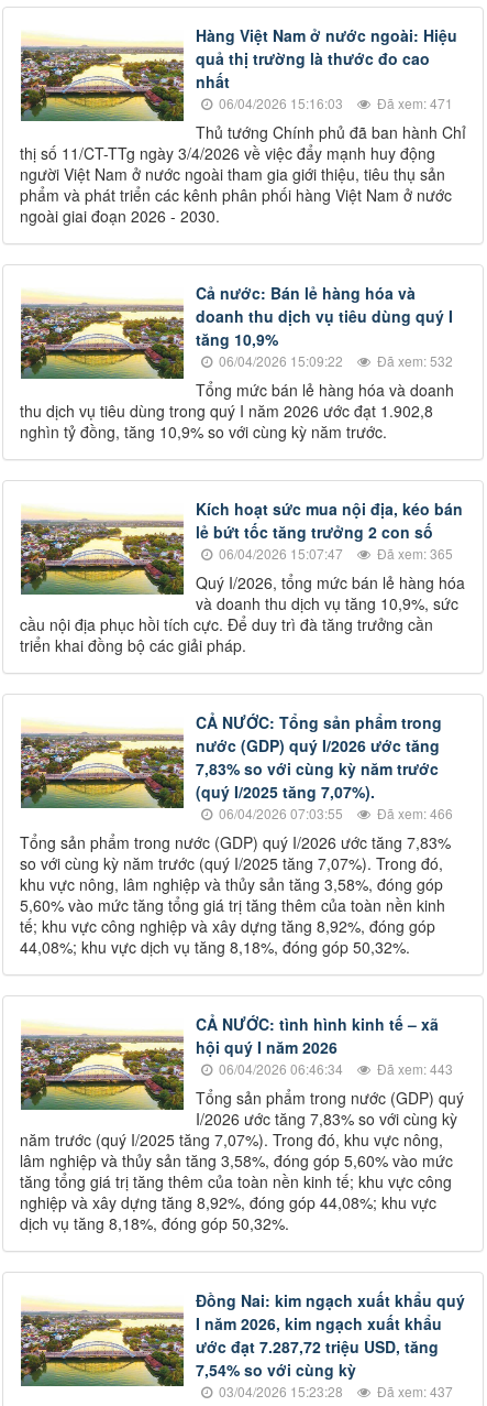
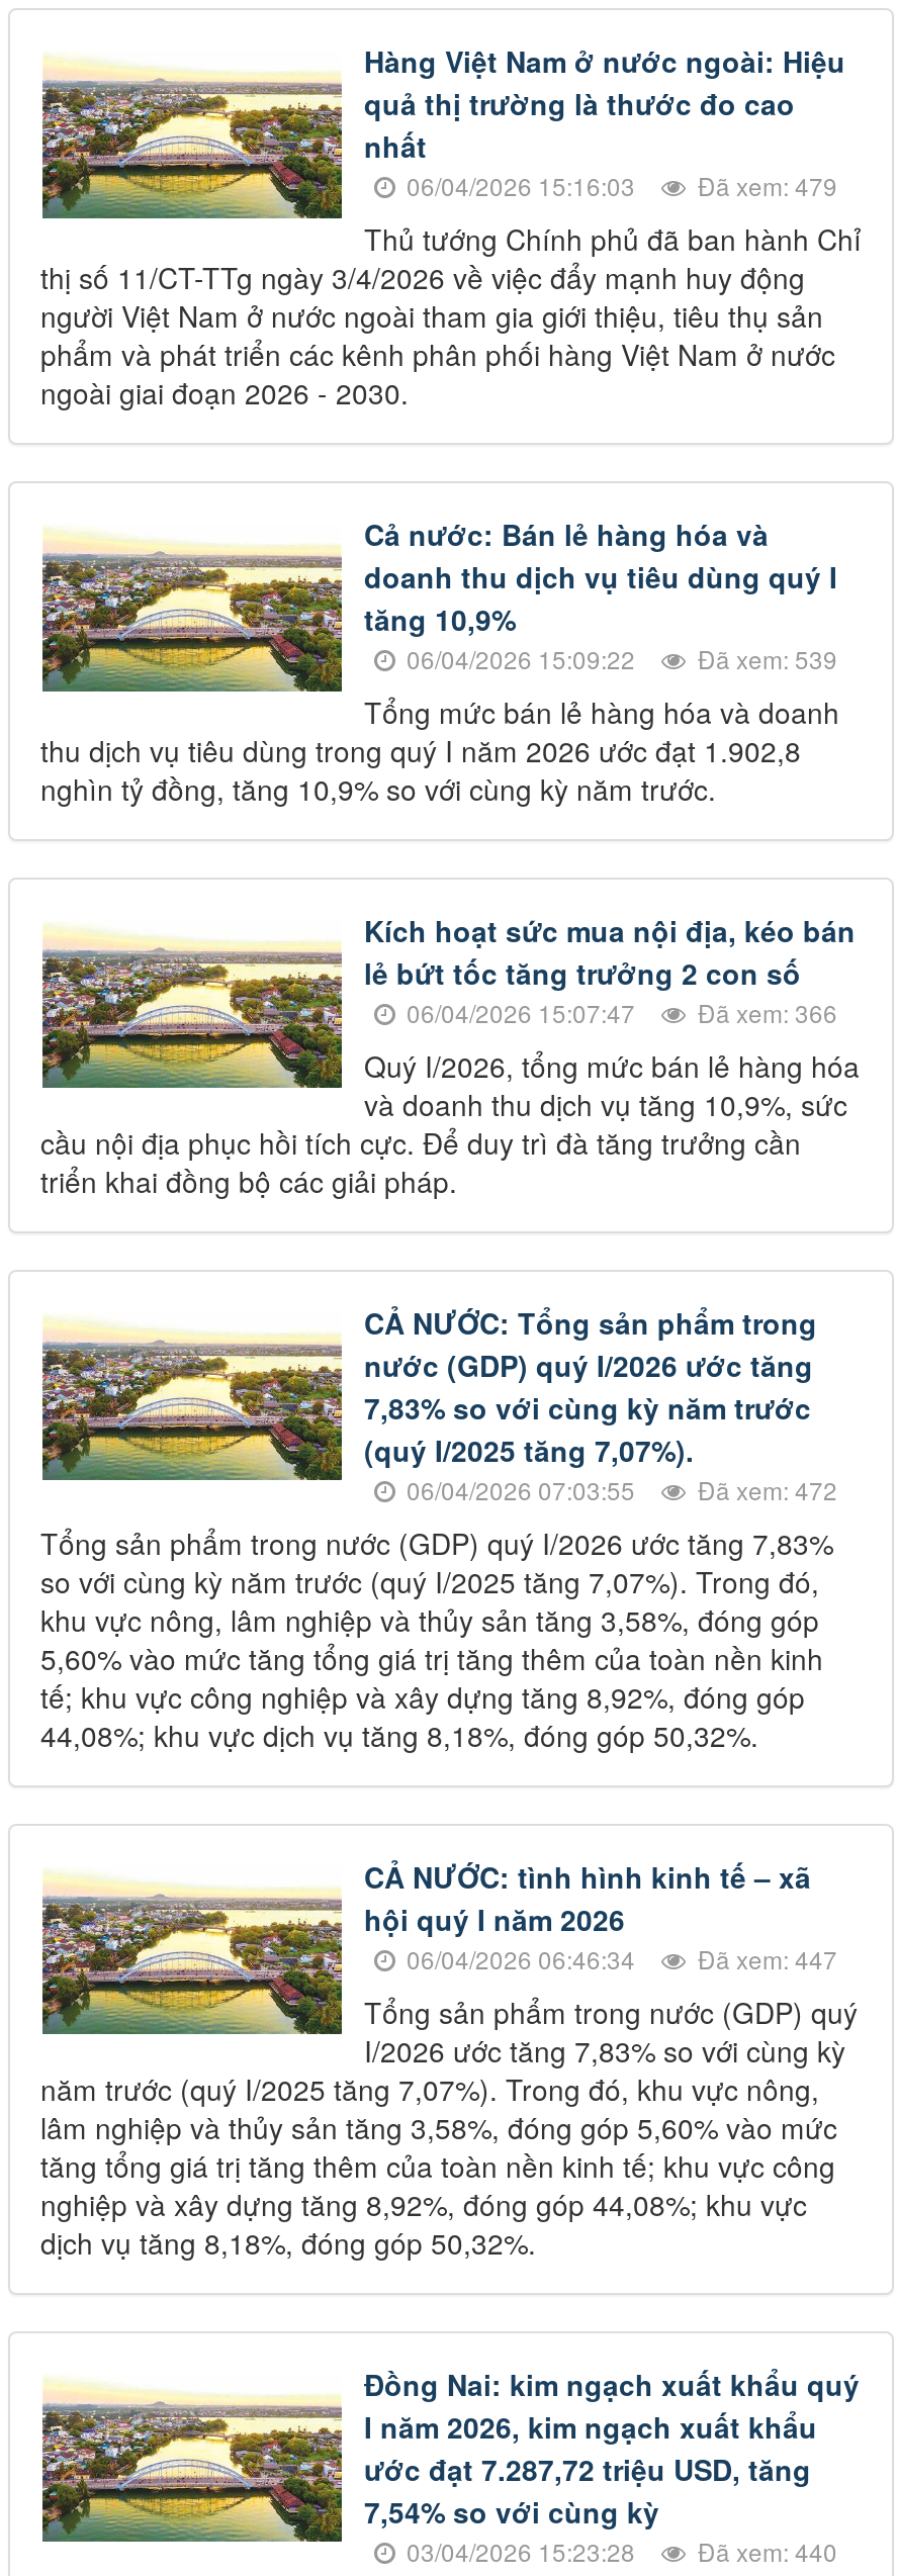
[215,93,453,112] 06/04/2026 15:16:03 Đã xem: 471 -> [400,167,837,201] 06/04/2026 15:16:03 Đã xem: 479
[215,351,453,370] 06/04/2026 15:09:22 Đã xem: 532 -> [400,640,837,675] 06/04/2026 15:09:22 Đã xem: 539
[215,543,453,562] 06/04/2026 15:07:47 Đã xem: 365 -> [400,994,837,1028] 06/04/2026 15:07:47 Đã xem: 366
[215,803,453,822] 06/04/2026 07:03:55 Đã xem: 466 -> [400,1471,837,1506] 06/04/2026 07:03:55 Đã xem: 472
[215,1059,453,1077] 06/04/2026 06:46:34 Đã xem: 443 -> [400,1940,837,1975] 06/04/2026 06:46:34 Đã xem: 447
[215,1381,453,1400] 03/04/2026 15:23:28 Đã xem: 437 -> [400,2533,837,2567] 03/04/2026 15:23:28 Đã xem: 440

